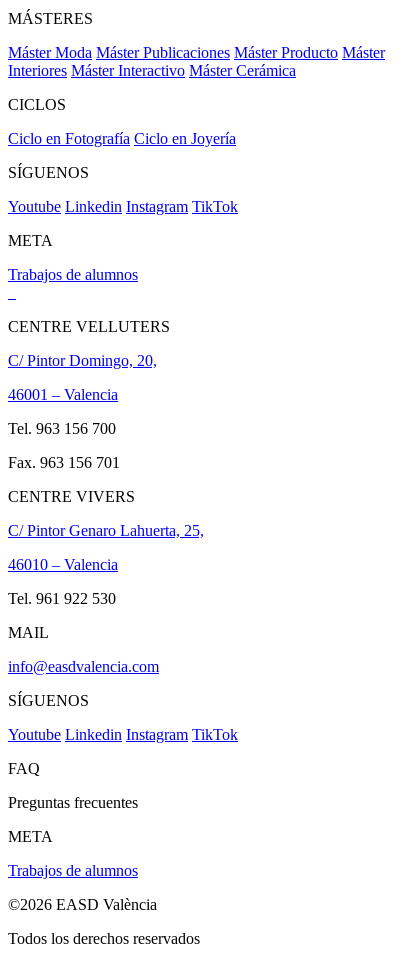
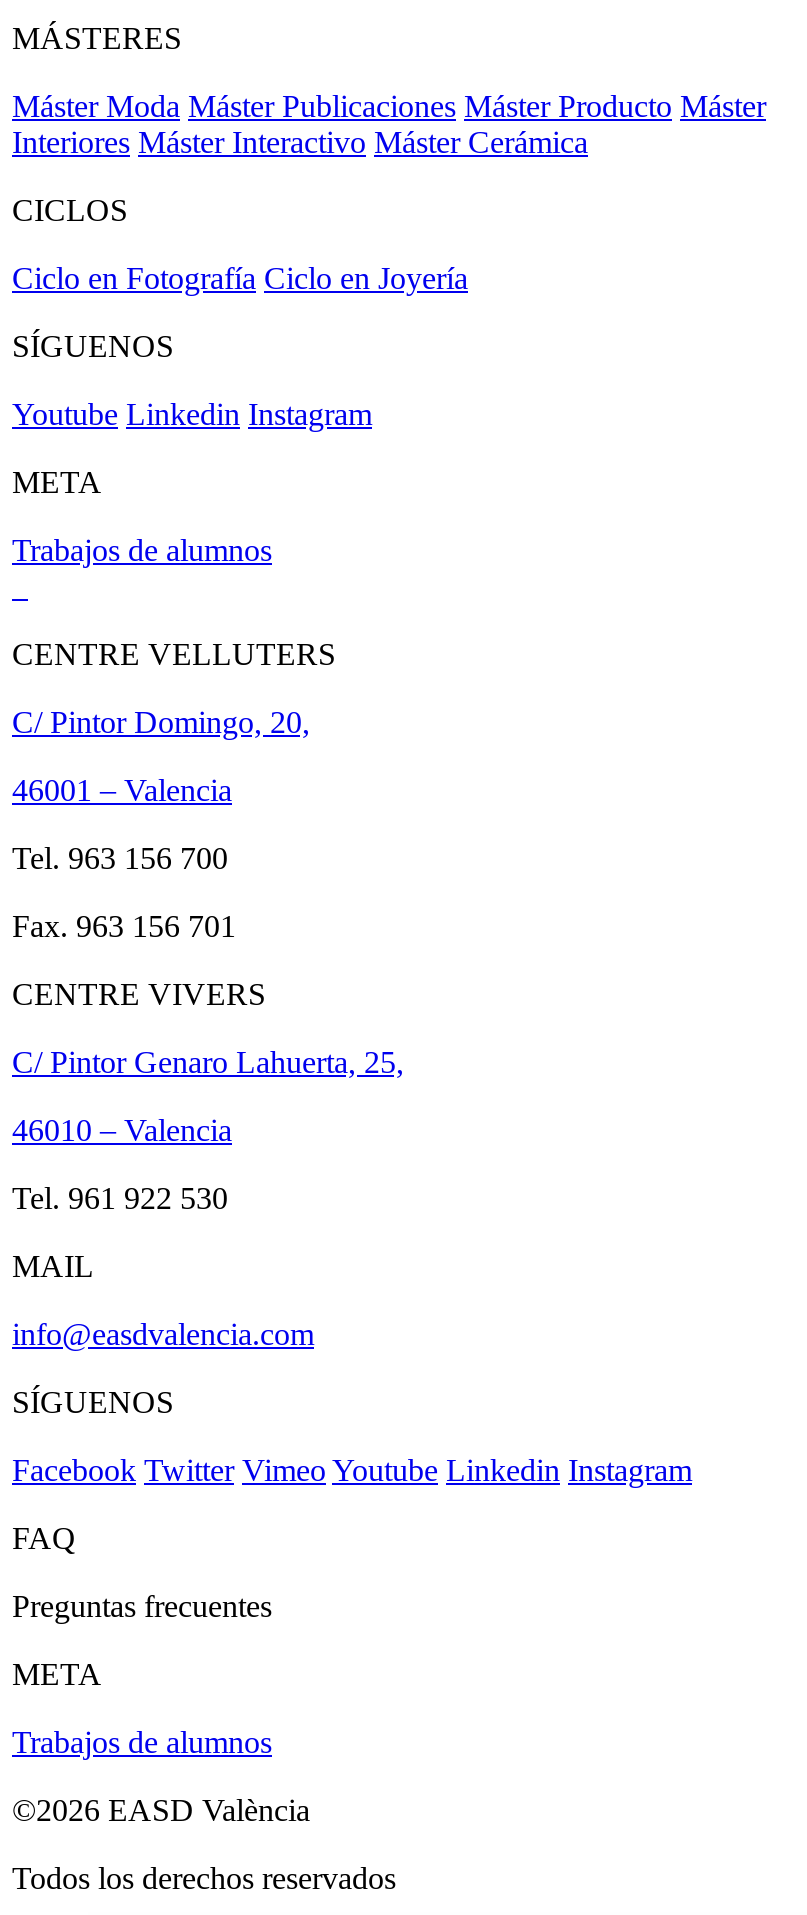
[8,197,238,214] Youtube Linkedin Instagram TikTok -> [12,396,372,430] Youtube Linkedin Instagram
[8,725,238,742] Youtube Linkedin Instagram TikTok -> [12,1452,692,1486] Facebook Twitter Vimeo Youtube Linkedin Instagram

